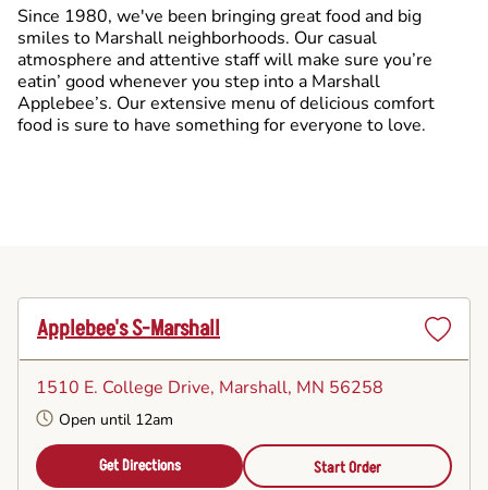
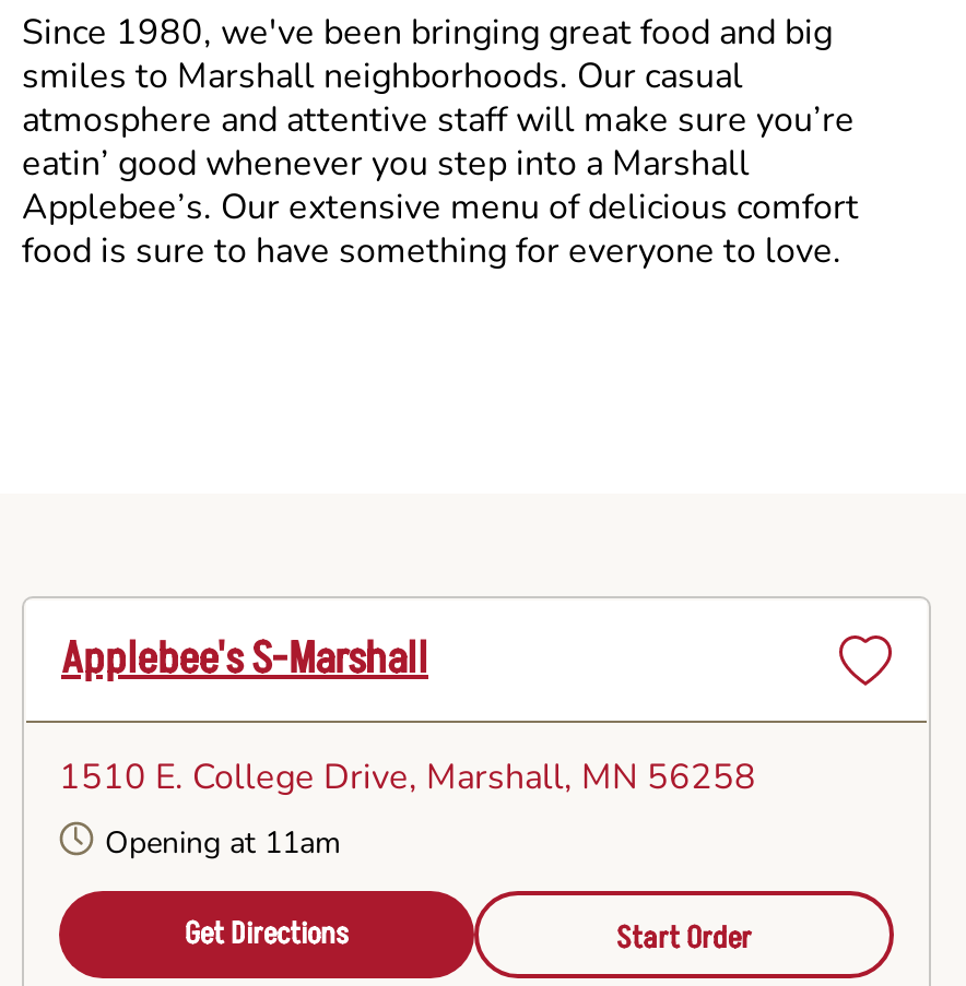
[59,410,173,431] Open until 12am -> [105,822,341,863] Opening at 11am

